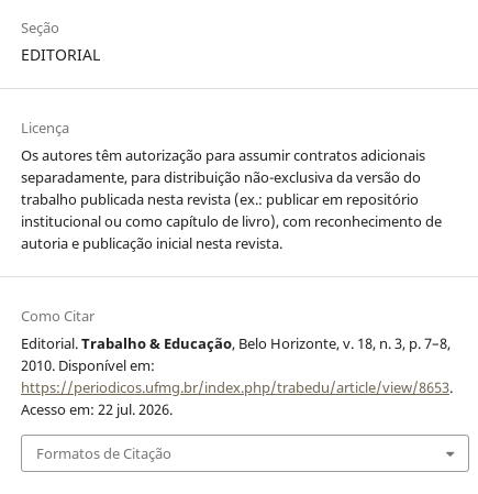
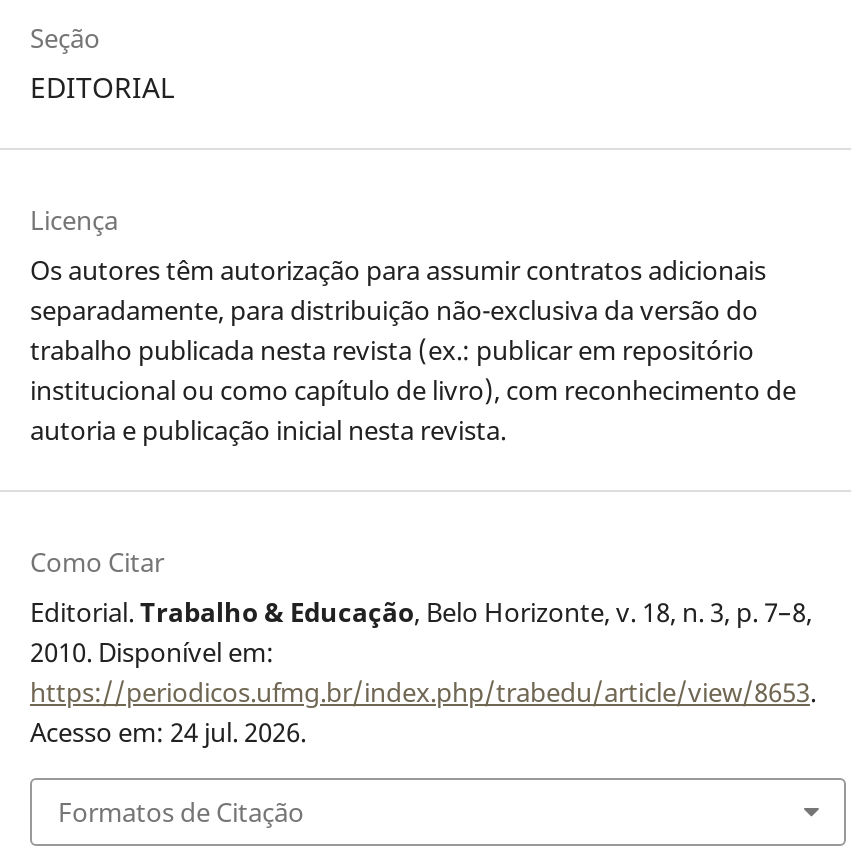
[21,399,173,419] Acesso em: 22 jul. 2026. -> [30,713,306,749] Acesso em: 24 jul. 2026.

